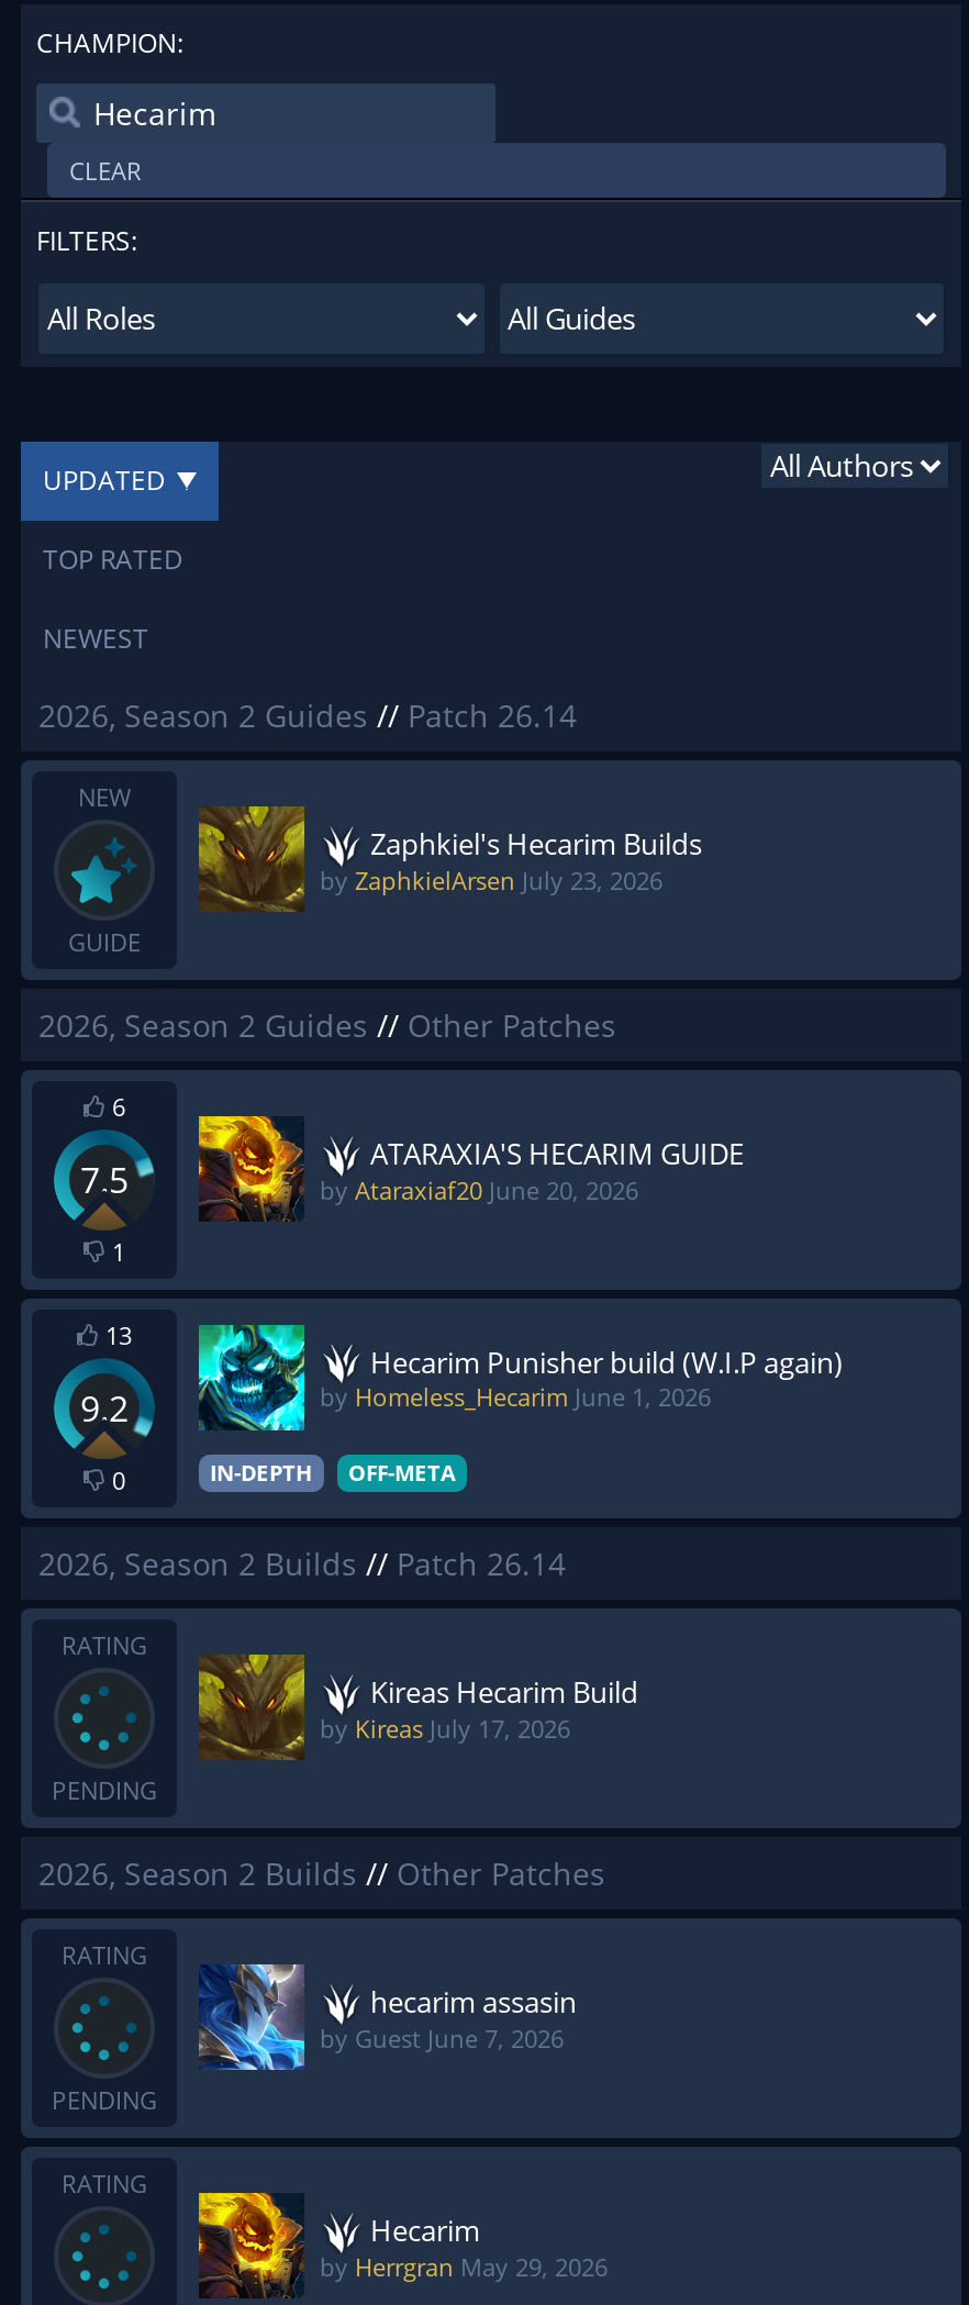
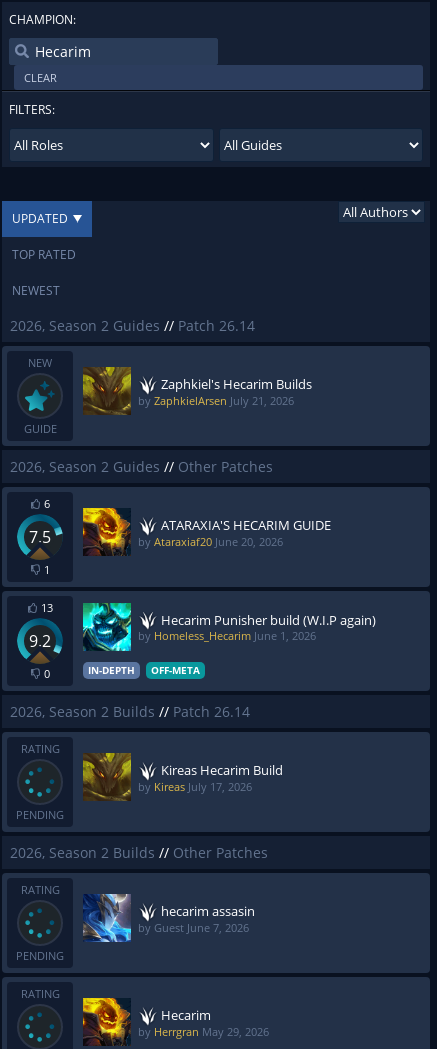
[320,862,662,895] by ZaphkielArsen July 23, 2026 -> [138,392,294,407] by ZaphkielArsen July 21, 2026

